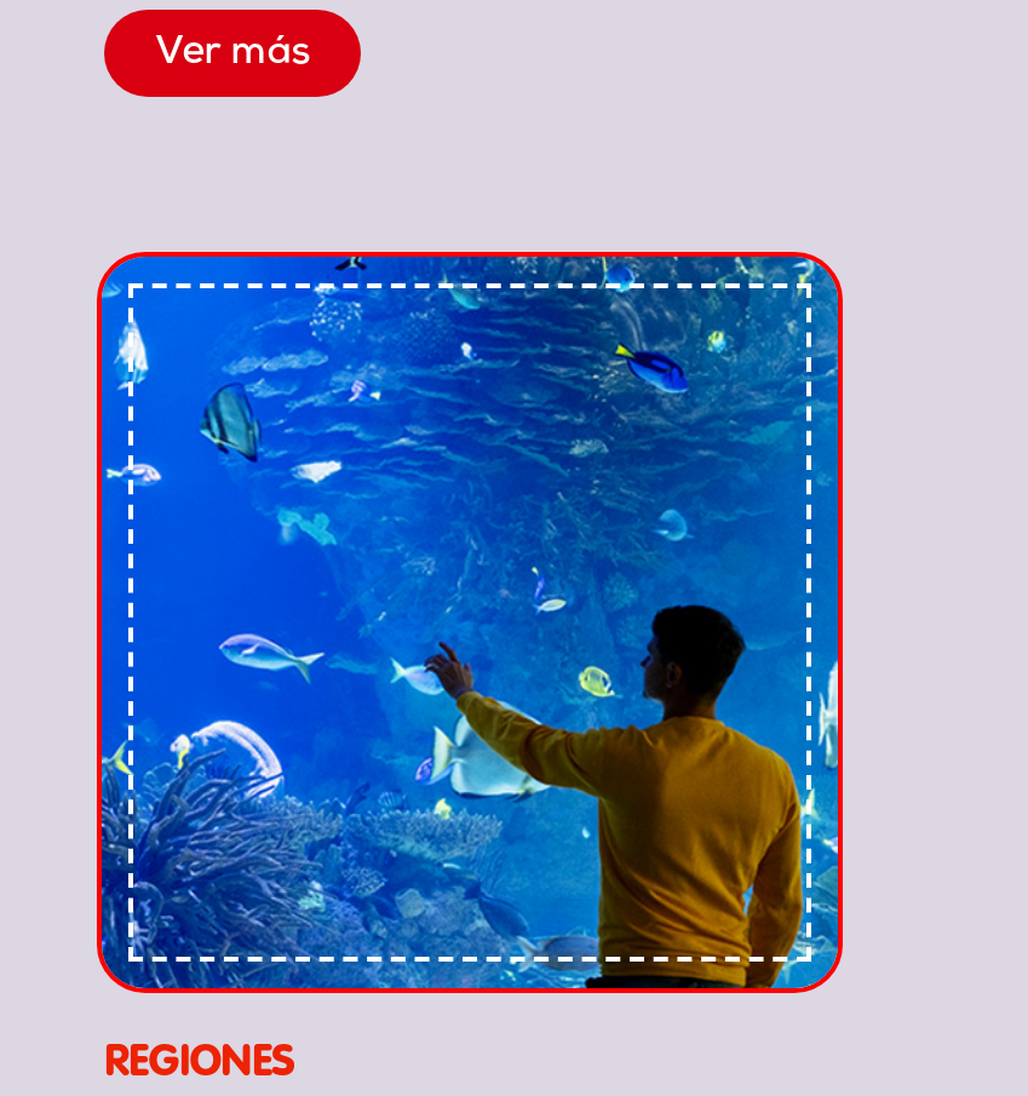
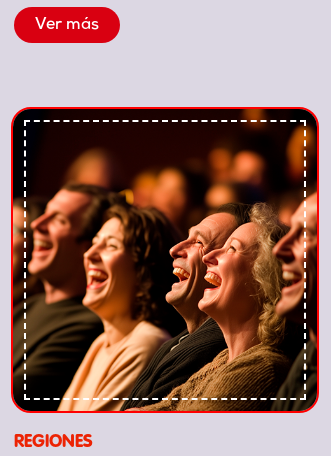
[99,254,840,991] [image] -> [12,108,318,412] [image]

